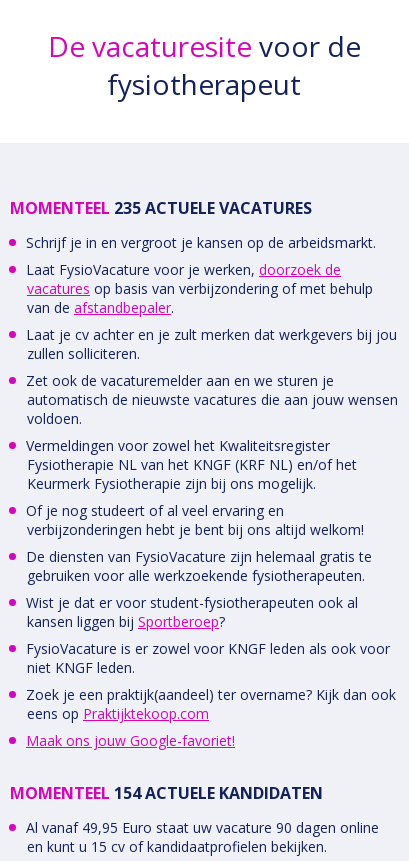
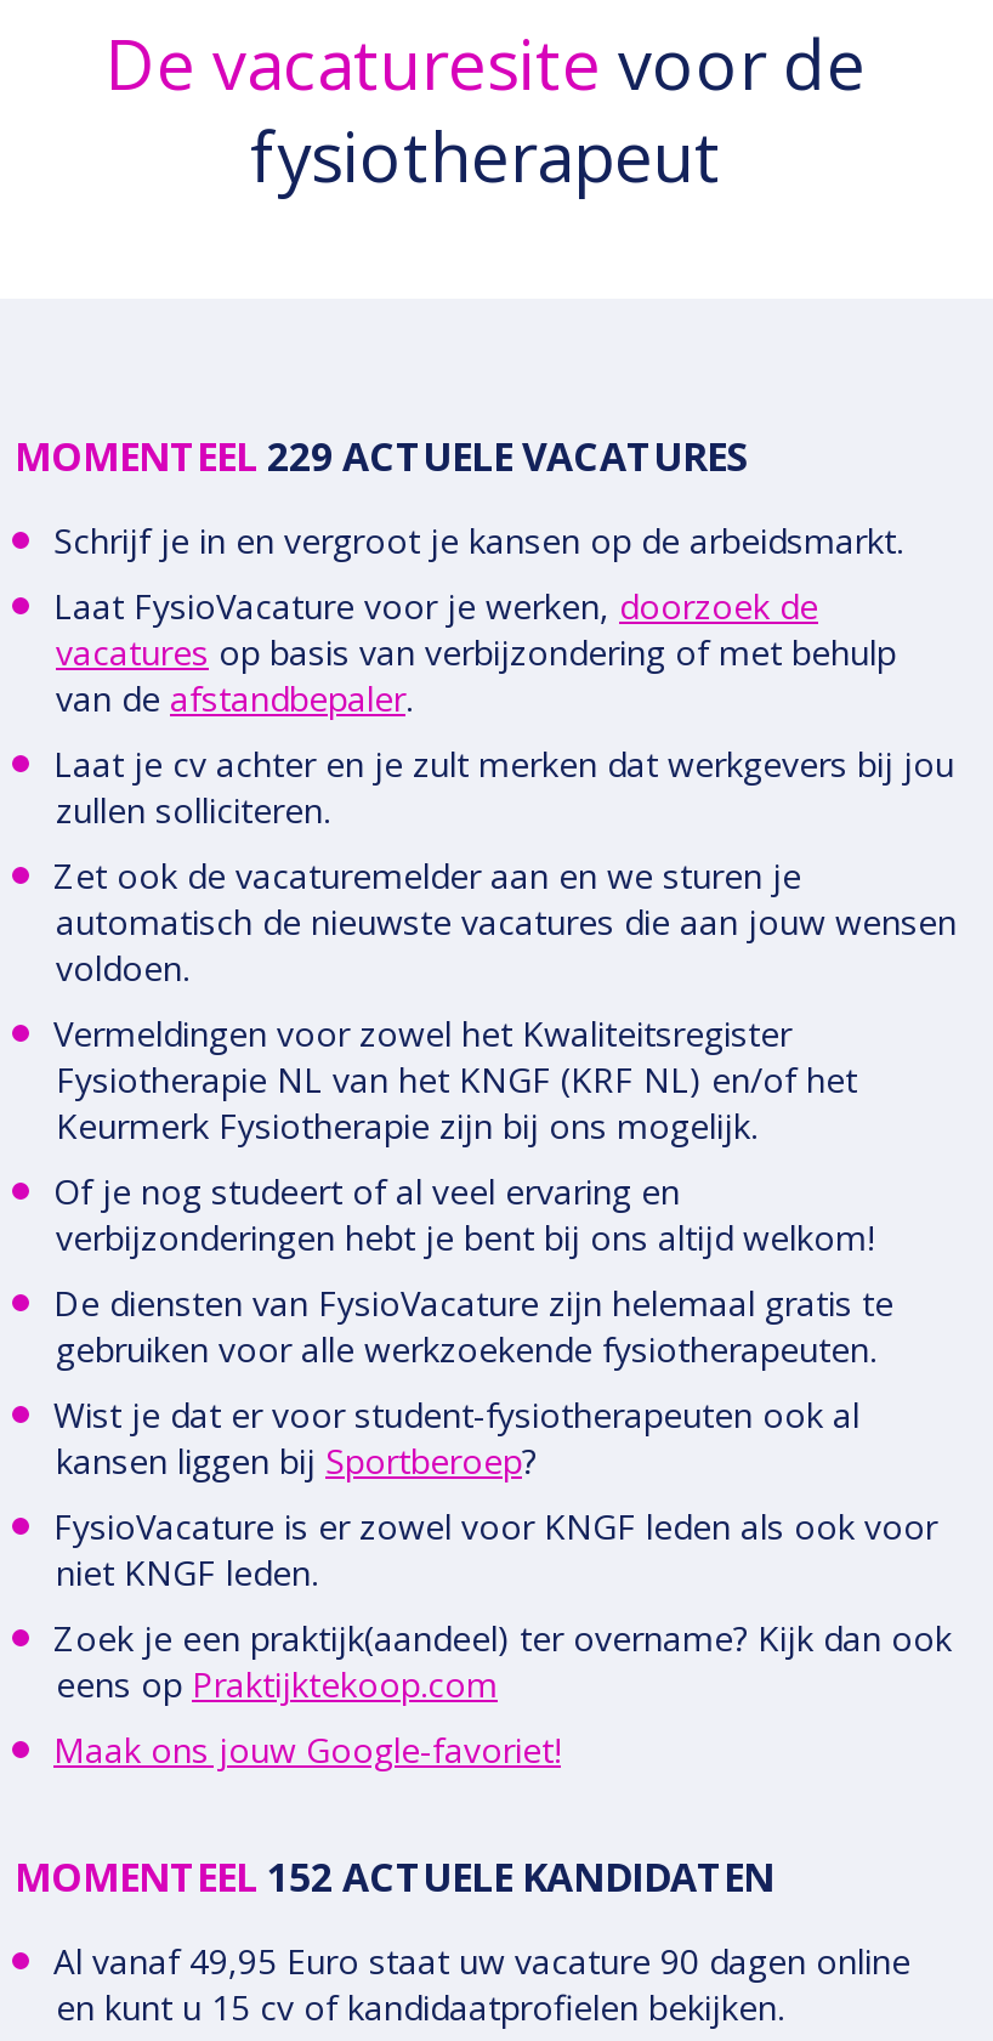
[10,197,312,219] MOMENTEEL 235 ACTUELE VACATURES -> [15,430,748,483] MOMENTEEL 229 ACTUELE VACATURES
[10,782,323,804] MOMENTEEL 154 ACTUELE KANDIDATEN -> [15,1850,774,1904] MOMENTEEL 152 ACTUELE KANDIDATEN

